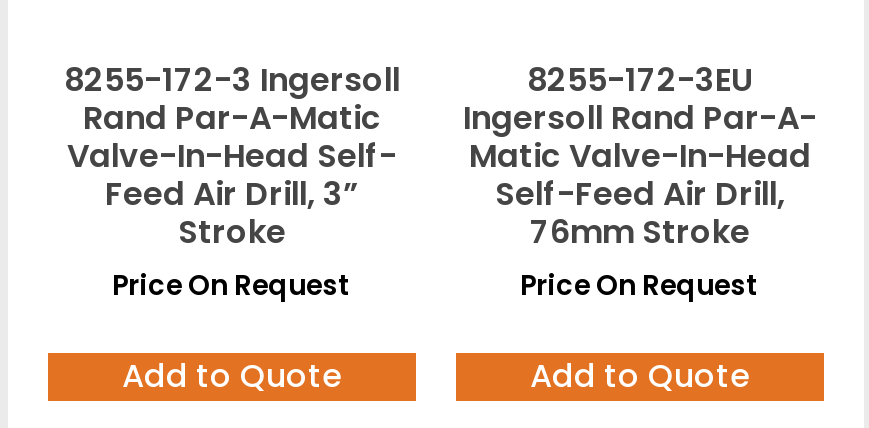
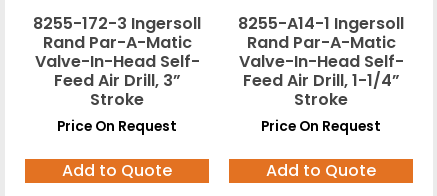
[463,57,817,255] 8255-172-3EU | Ingersoll Rand Par-A- | Matic Valve-In-Head | Self-Feed Air Drill, | 76mm Stroke -> [238,12,404,111] 8255-A14-1 Ingersoll | Rand Par-A-Matic | Valve-In-Head Self- | Feed Air Drill, 1-1/4” | Stroke

